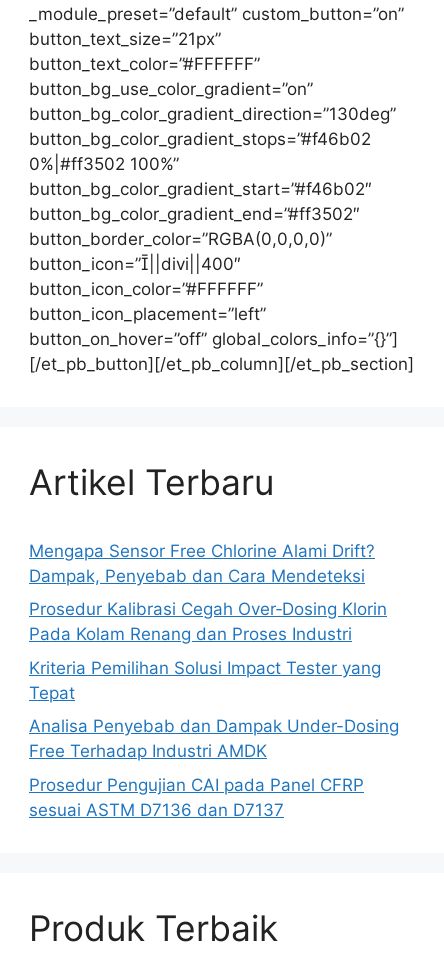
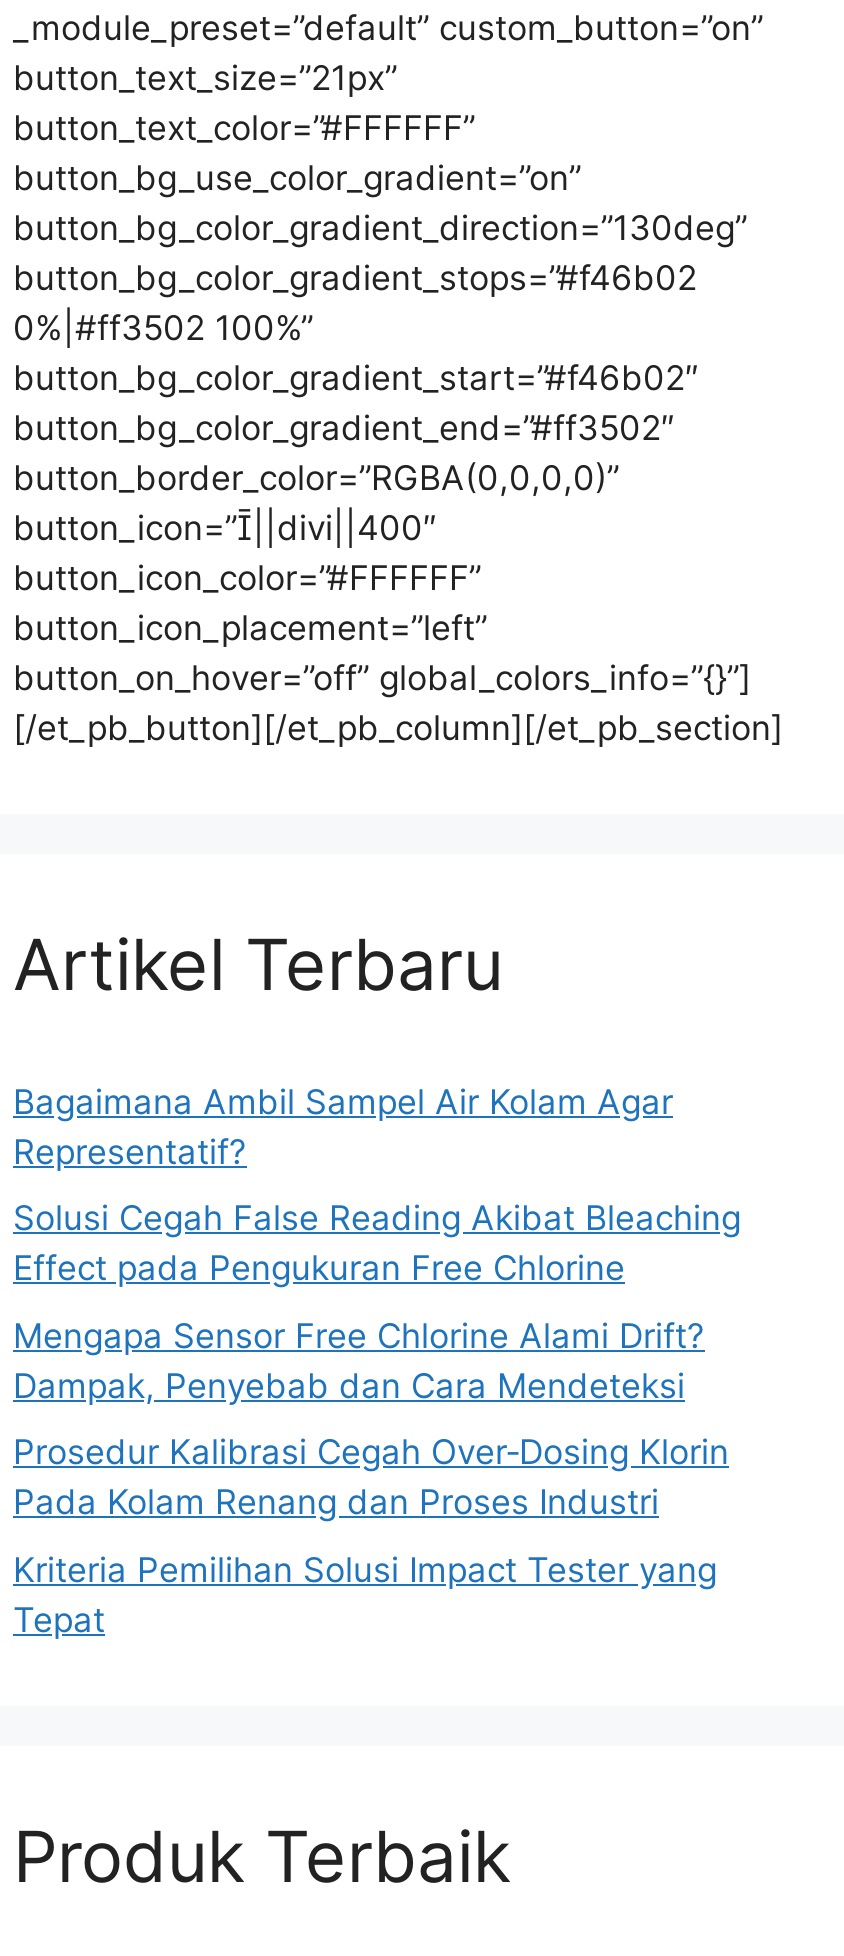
none -> [13,1082,741,1289] Bagaimana Ambil Sampel Air Kolam Agar | Representatif? | Solusi Cegah False Reading Akibat Bleaching | Effect pada Pengukuran Free Chlorine
moved [29,541,387,703] -> [13,1316,729,1640]: Mengapa Sensor Free Chlorine Alami Drift? | Dampak, Penyebab dan Cara Mendeteksi | Prosedur Kalibrasi Cegah Over‑Dosing Klorin | Pada Kolam Renang dan Proses Industri | Kriteria Pemilihan Solusi Impact Tester yang | Tepat
[29,716,399,820] Analisa Penyebab dan Dampak Under-Dosing | Free Terhadap Industri AMDK | Prosedur Pengujian CAI pada Panel CFRP | sesuai ASTM D7136 dan D7137 -> none

